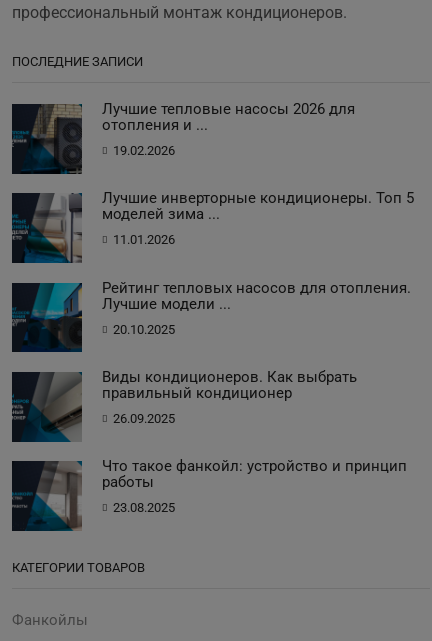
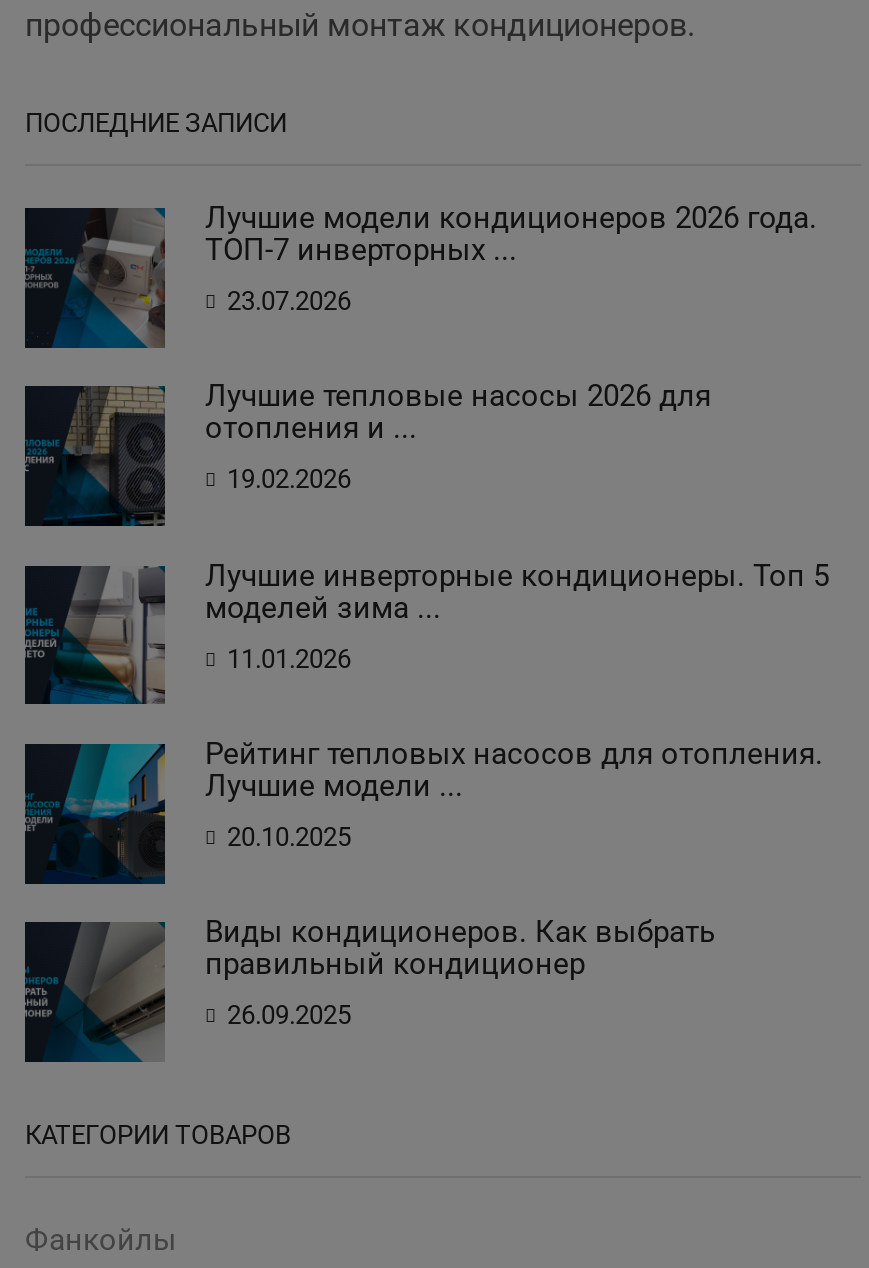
none -> [23,200,817,350] [image] | Лучшие модели кондиционеров 2026 года. | ТОП-7 инверторных ... | 23.07.2026
moved [14,100,414,426] -> [29,379,829,1030]: [image] | Лучшие тепловые насосы 2026 для | отопления и ... | ... | правильный кондиционер | 26.09.2025
[11,457,407,531] [image] | Что такое фанкойл: устройство и принцип | работы | 23.08.2025 -> none

